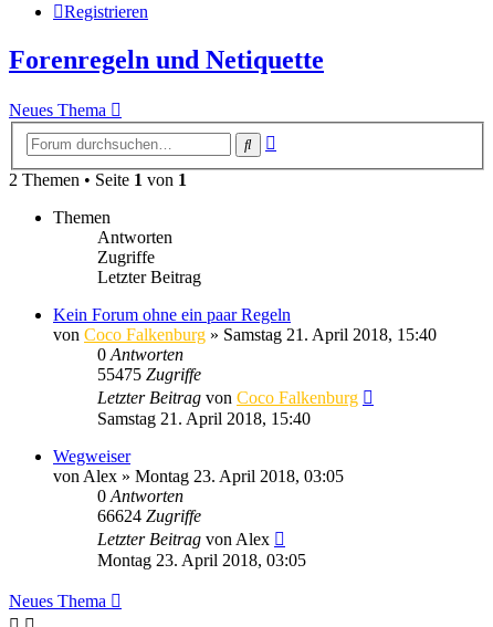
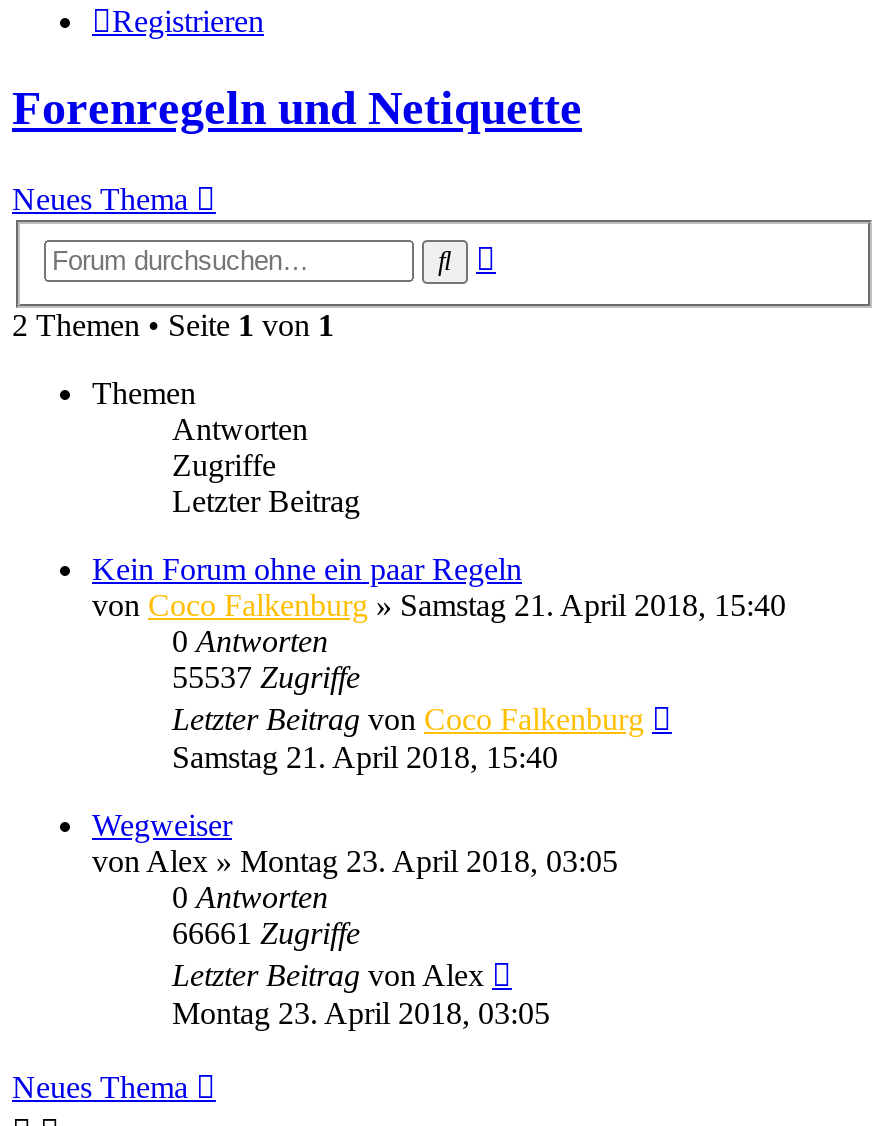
[97,365,201,384] 55475 Zugriffe -> [172,660,360,694] 55537 Zugriffe
[97,506,201,525] 66624 Zugriffe -> [172,916,360,950] 66661 Zugriffe

